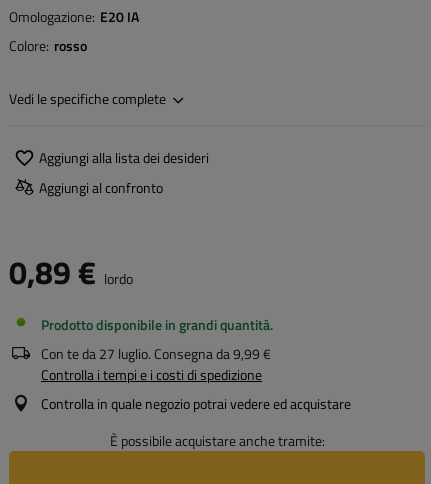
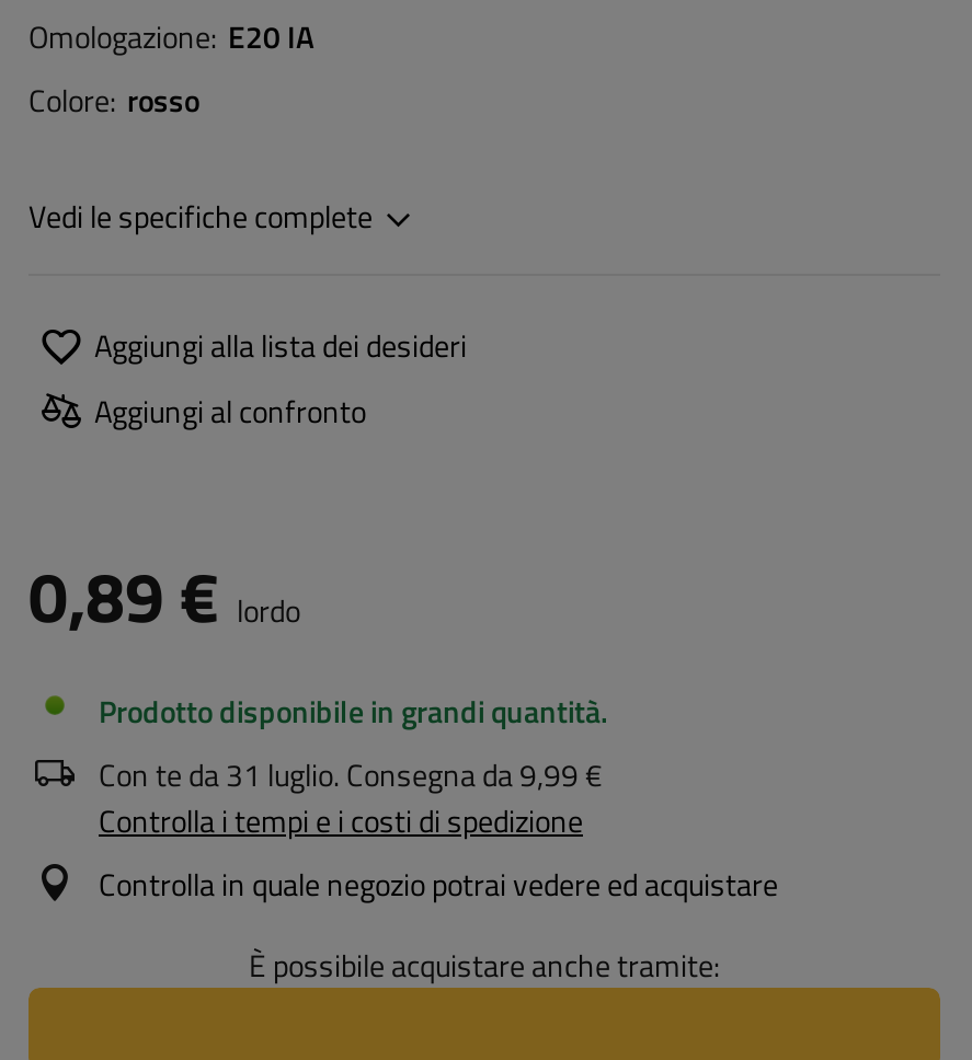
[41,343,271,364] Con te da 27 luglio. Consegna da 9,99 € -> [99,751,603,797] Con te da 31 luglio. Consegna da 9,99 €

